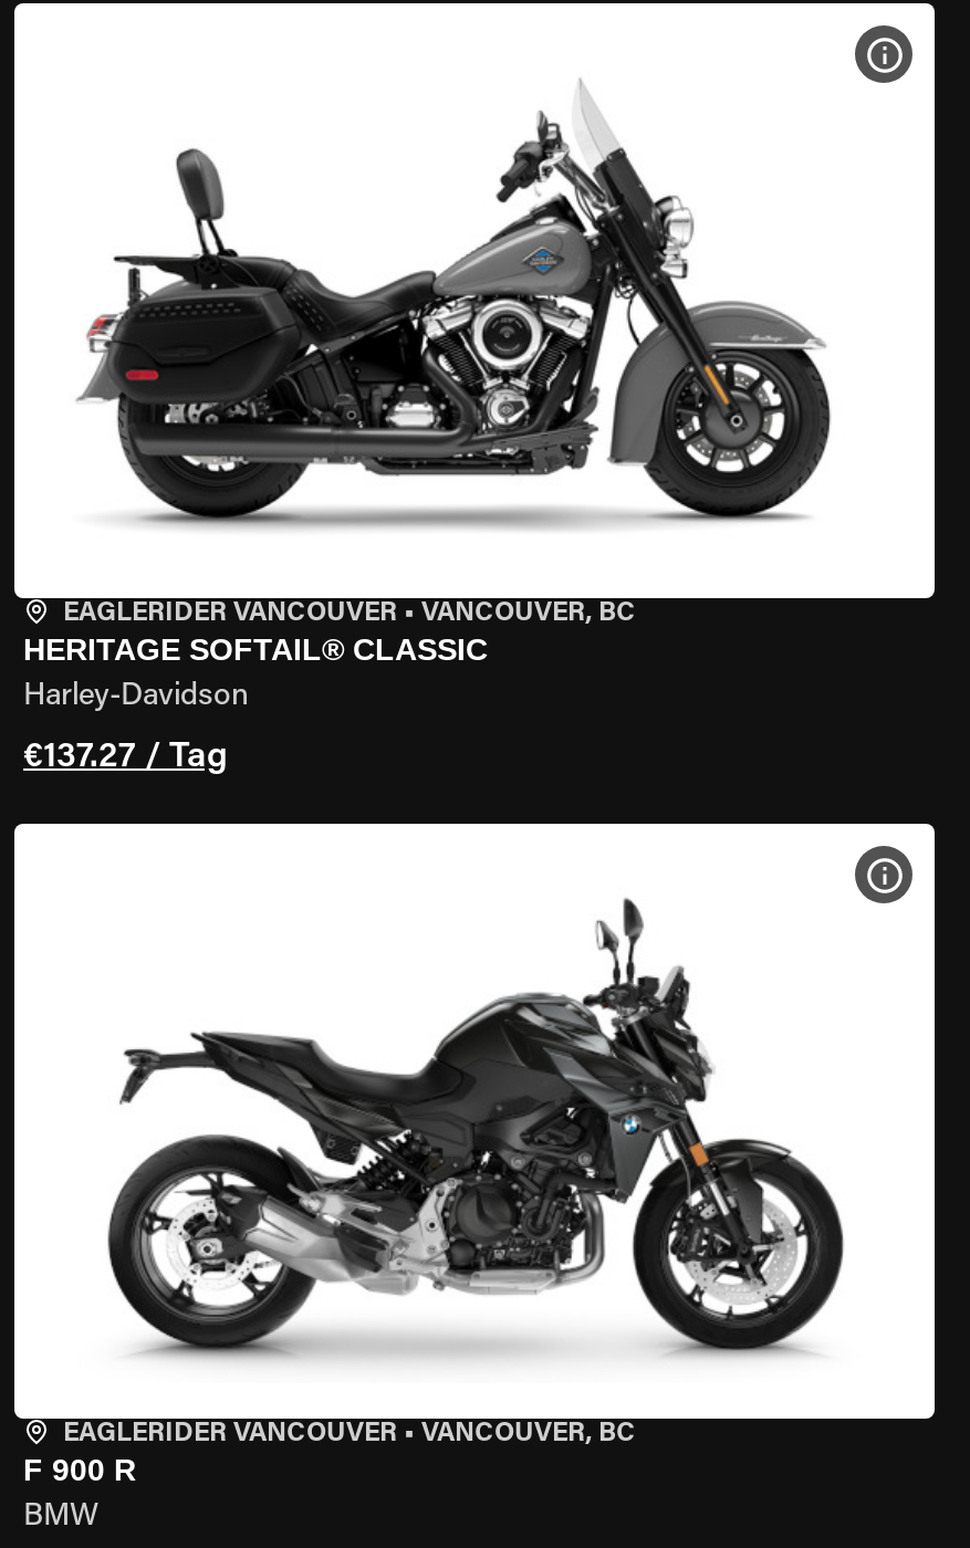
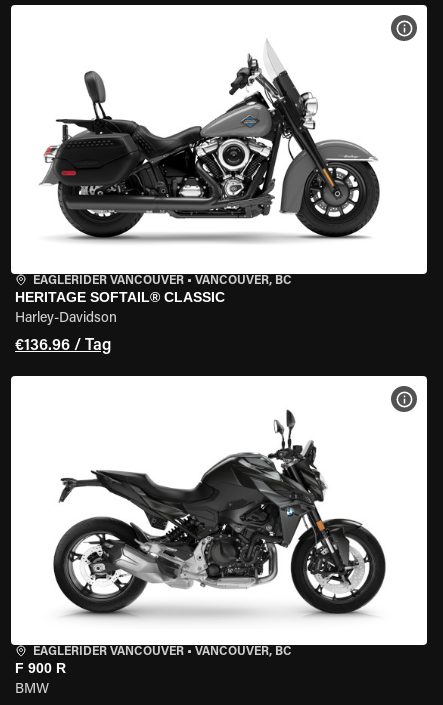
[23,740,227,775] €137.27 / Tag -> [15,338,111,354] €136.96 / Tag

